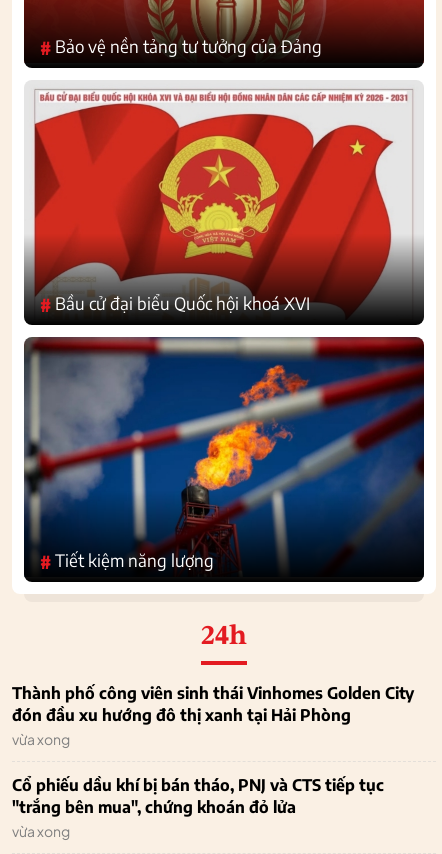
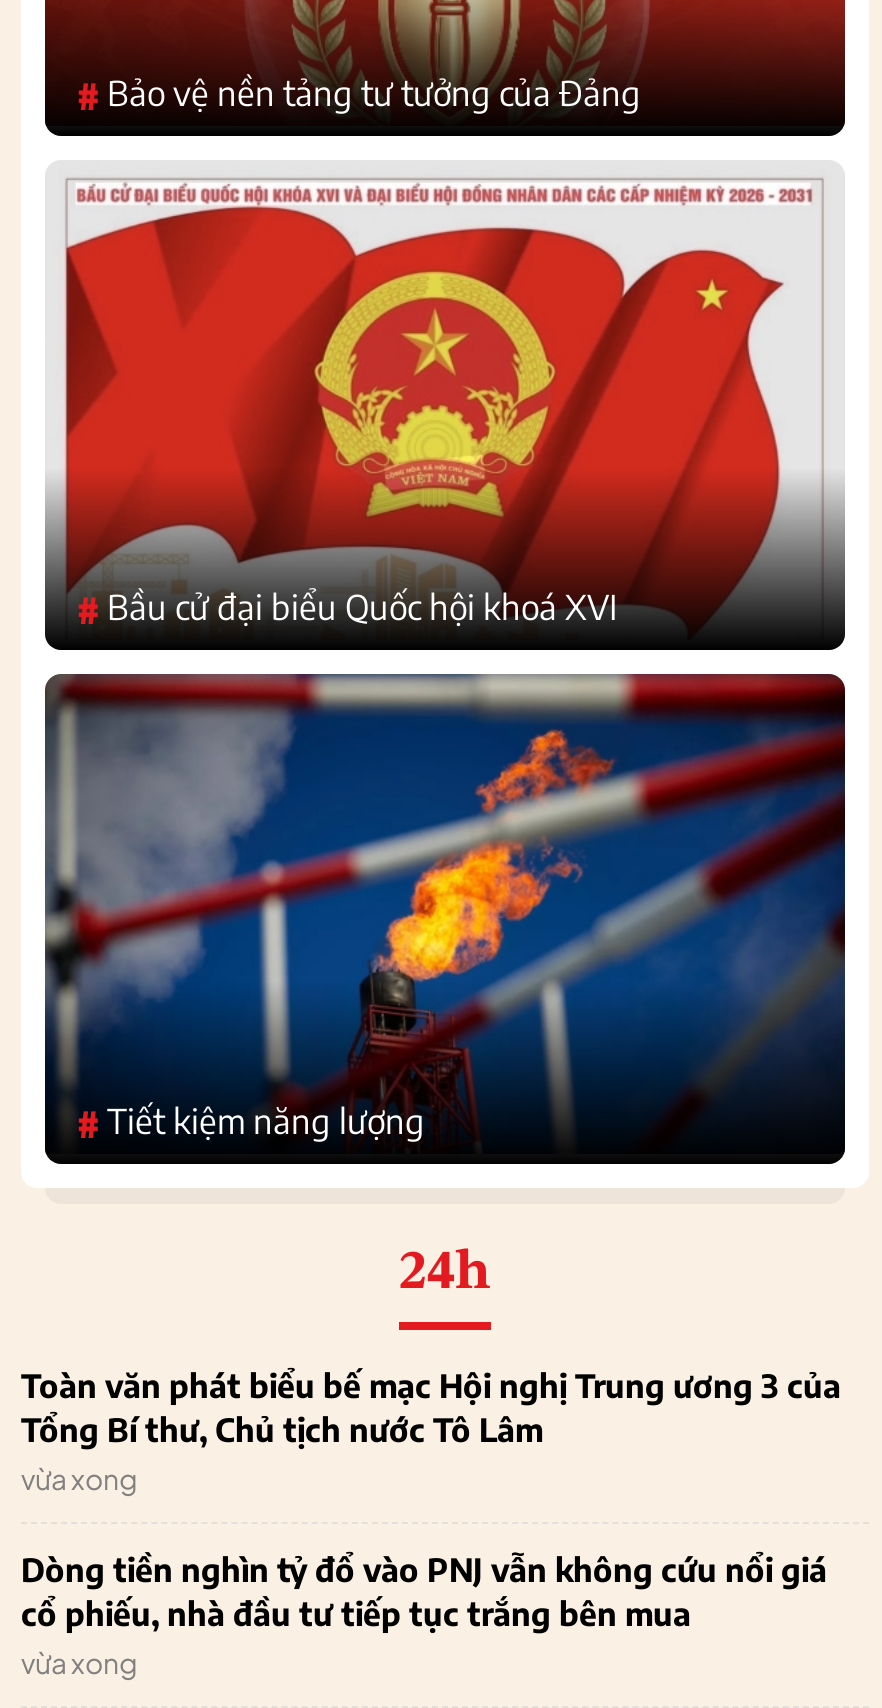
[12,683,414,725] Thành phố công viên sinh thái Vinhomes Golden City | đón đầu xu hướng đô thị xanh tại Hải Phòng -> [21,1366,841,1450] Toàn văn phát biểu bế mạc Hội nghị Trung ương 3 của | Tổng Bí thư, Chủ tịch nước Tô Lâm
[12,775,384,817] Cổ phiếu dầu khí bị bán tháo, PNJ và CTS tiếp tục | "trắng bên mua", chứng khoán đỏ lửa -> [21,1550,827,1634] Dòng tiền nghìn tỷ đổ vào PNJ vẫn không cứu nổi giá | cổ phiếu, nhà đầu tư tiếp tục trắng bên mua

